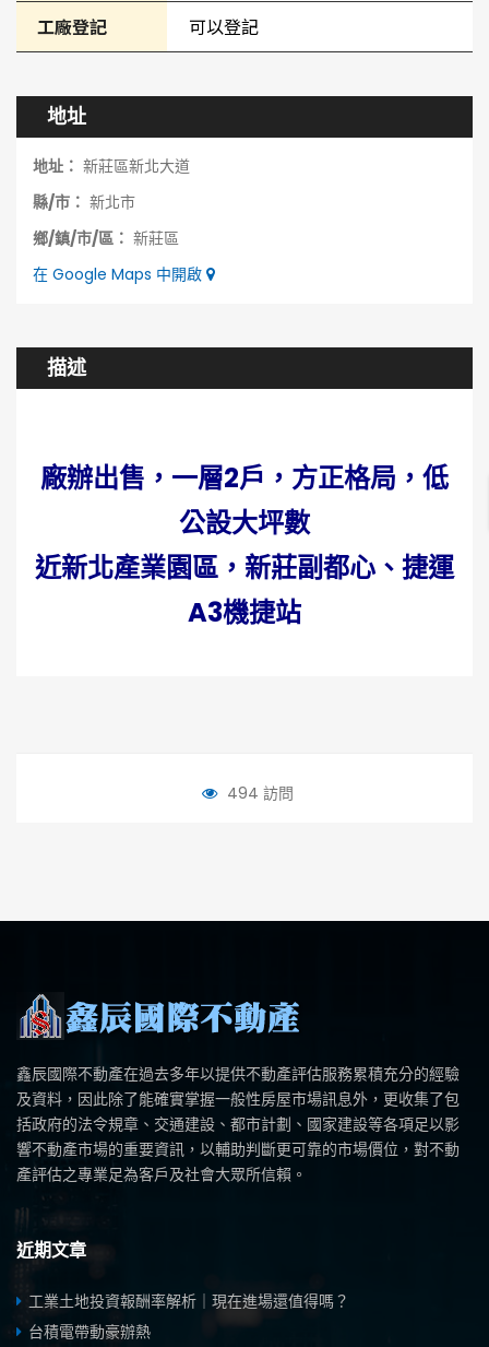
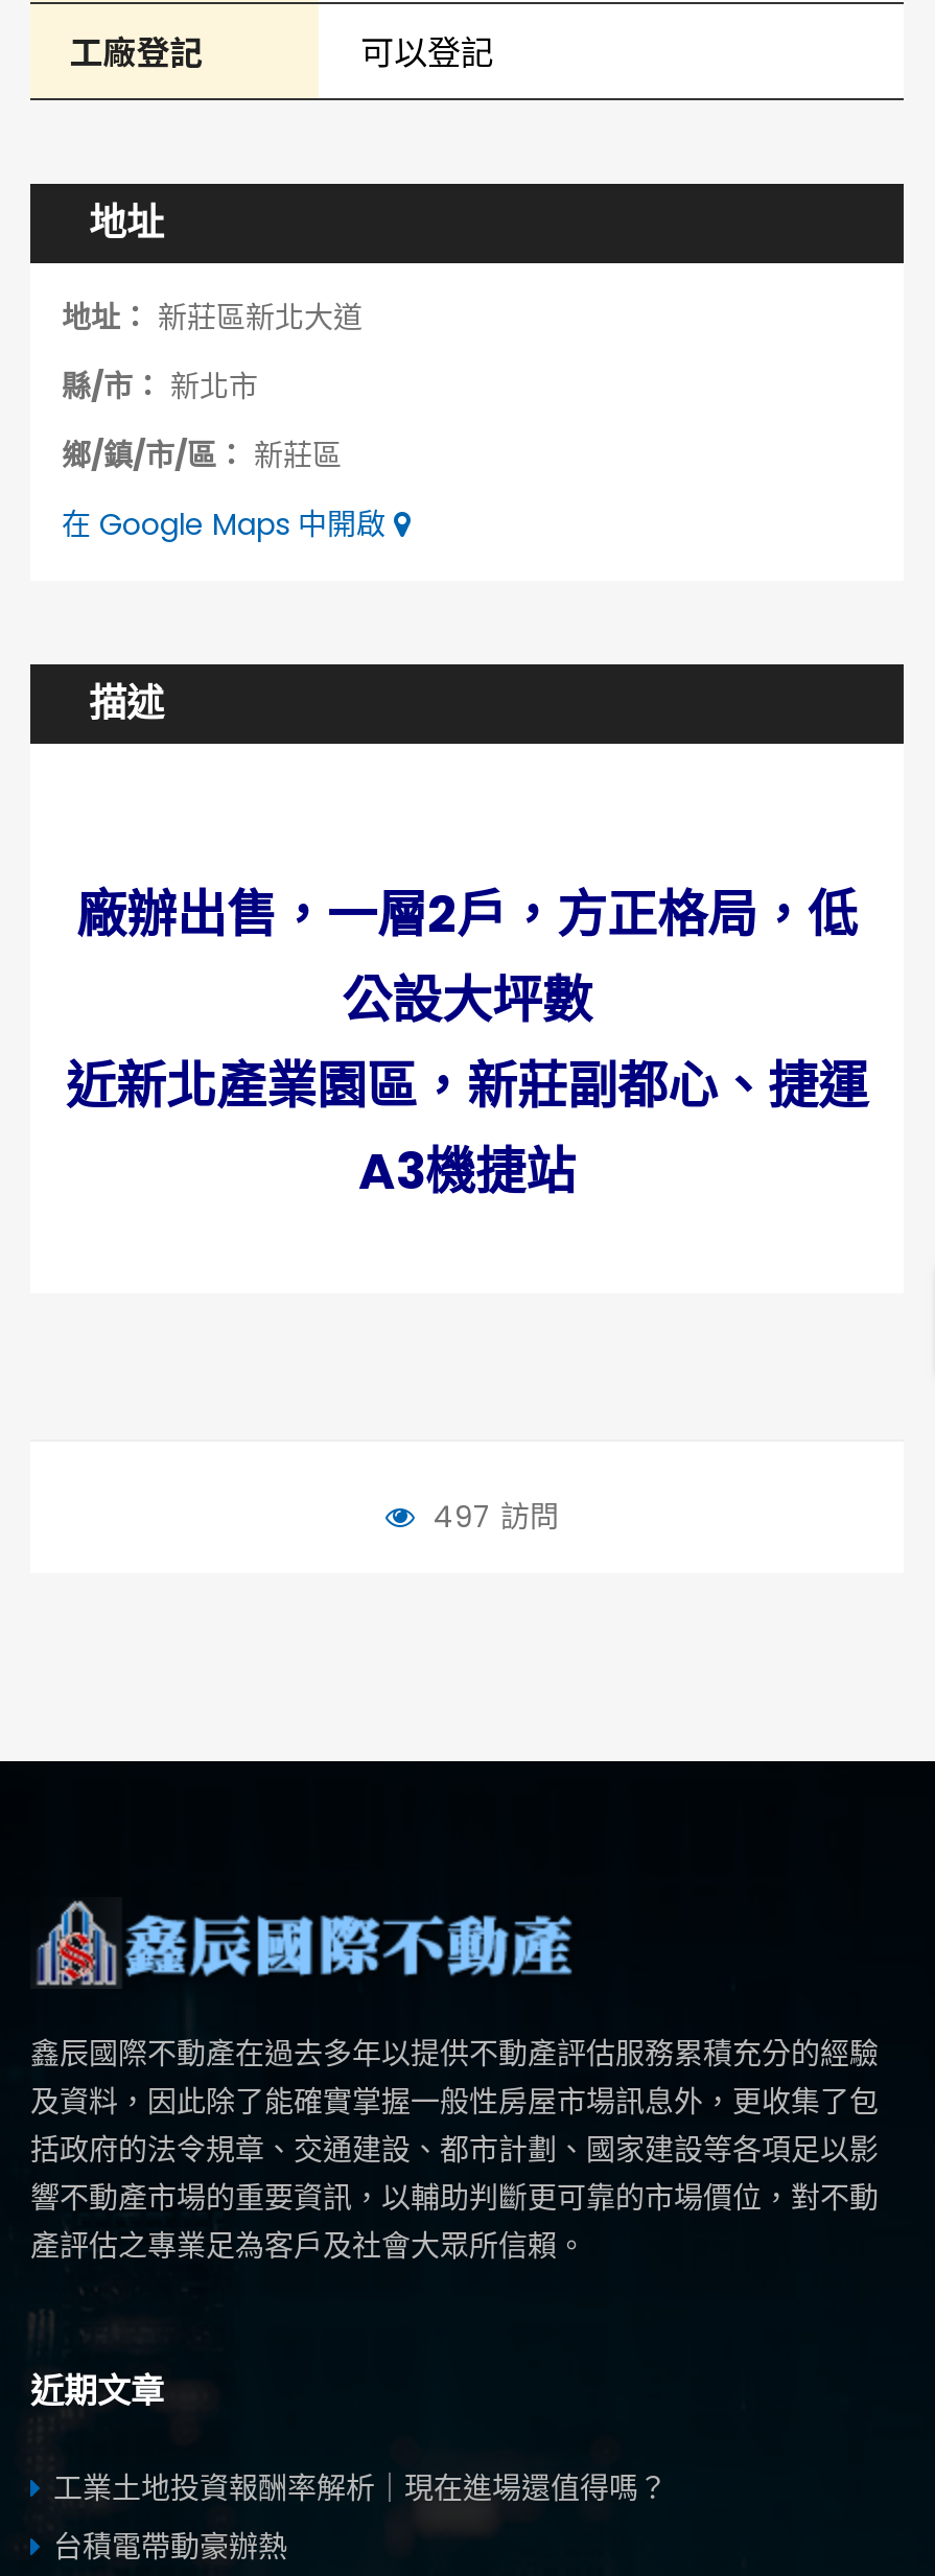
[222,782,293,804] 494 訪問 -> [425,1496,559,1538] 497 訪問

